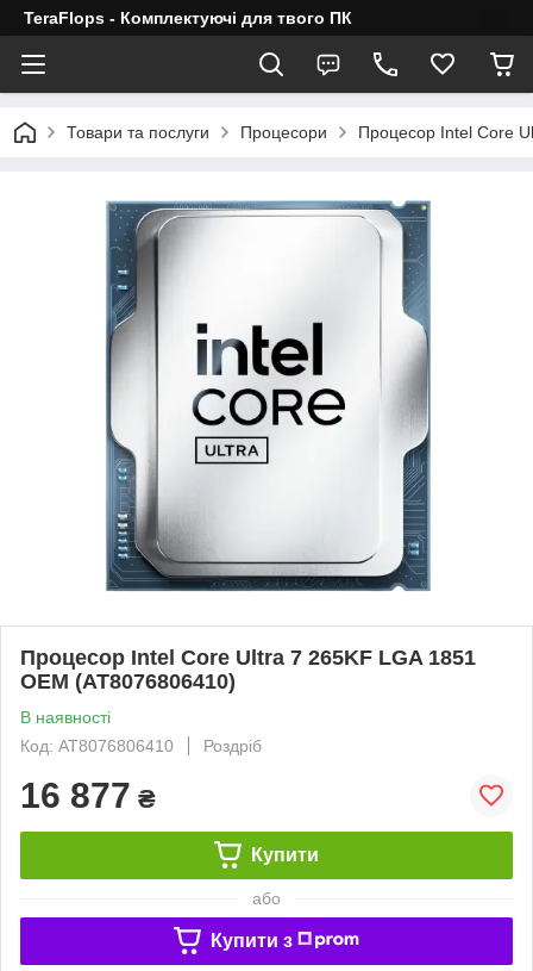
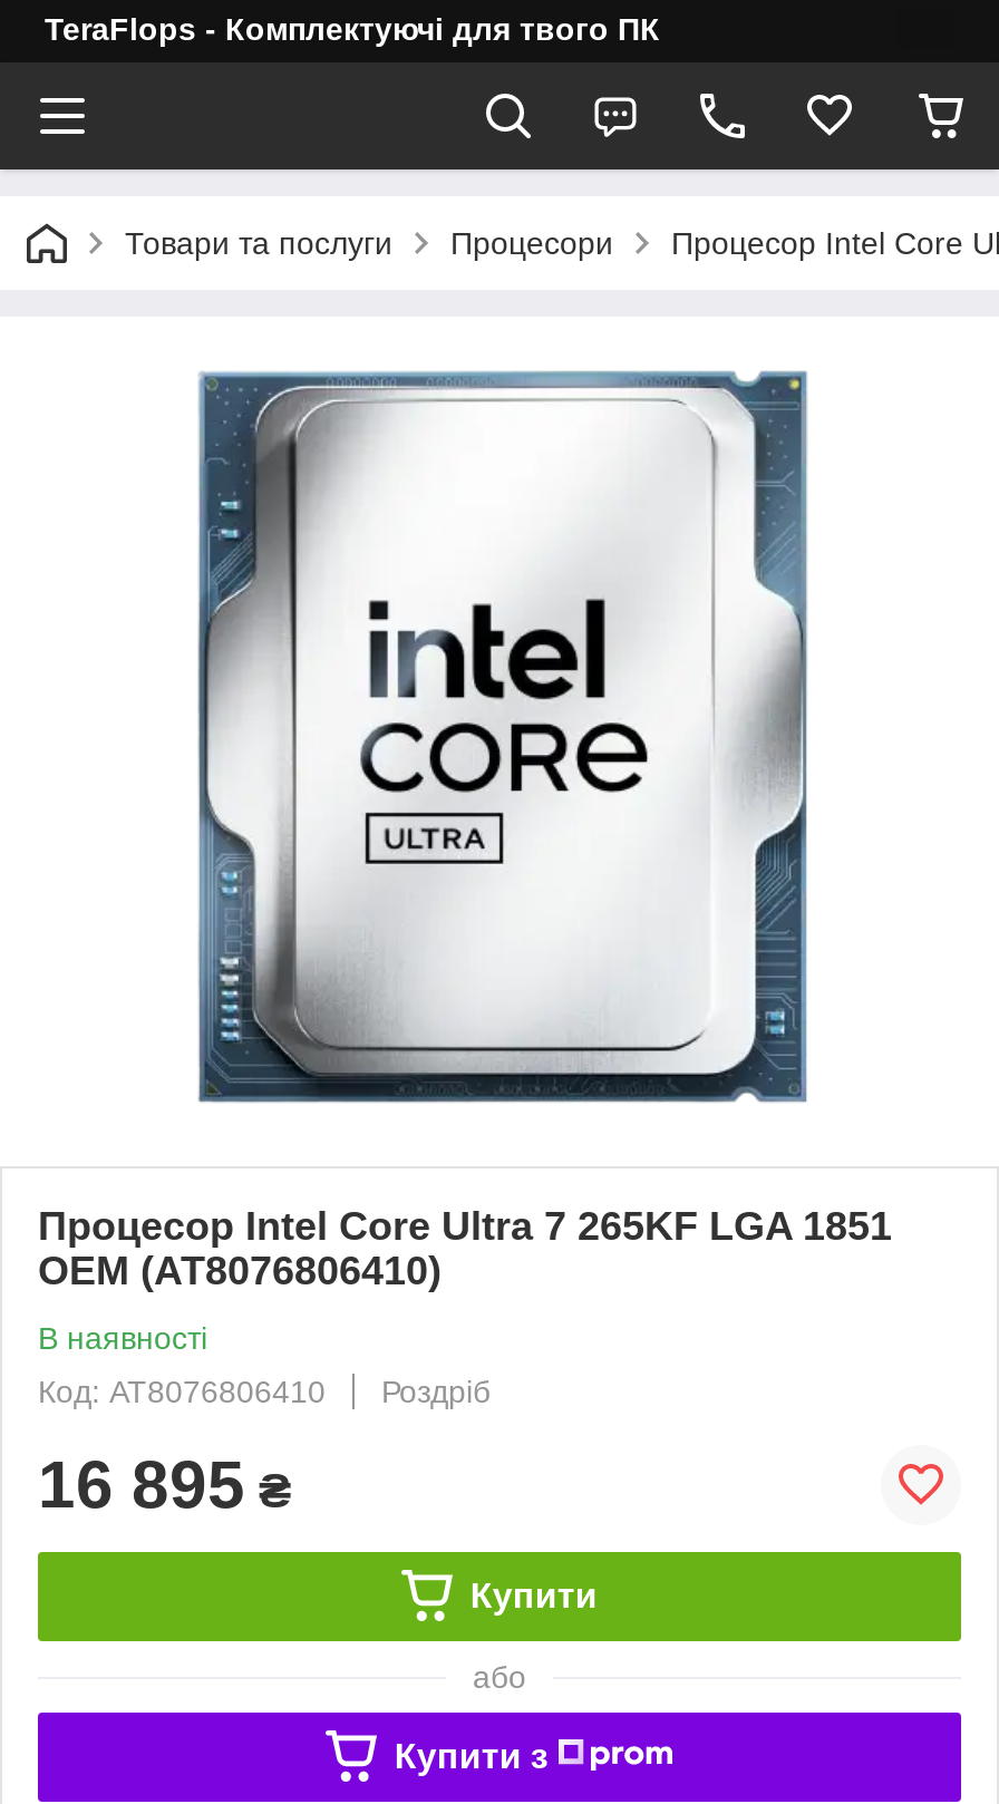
[20,775,156,815] 16 877 ₴ -> [38,1447,292,1520] 16 895 ₴

